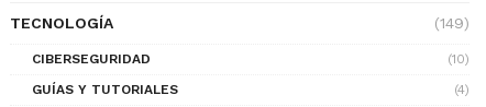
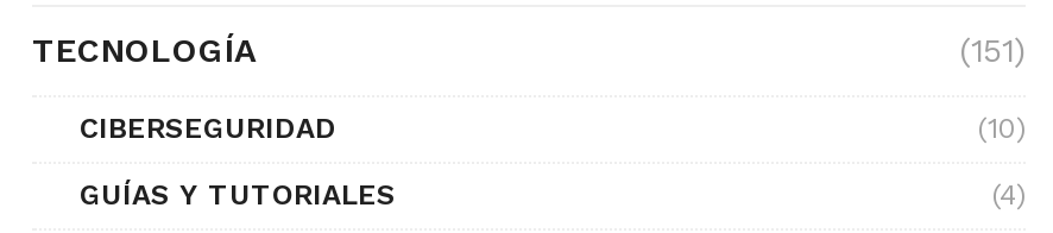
[434,14,470,31] (149) -> [959,30,1026,68] (151)

